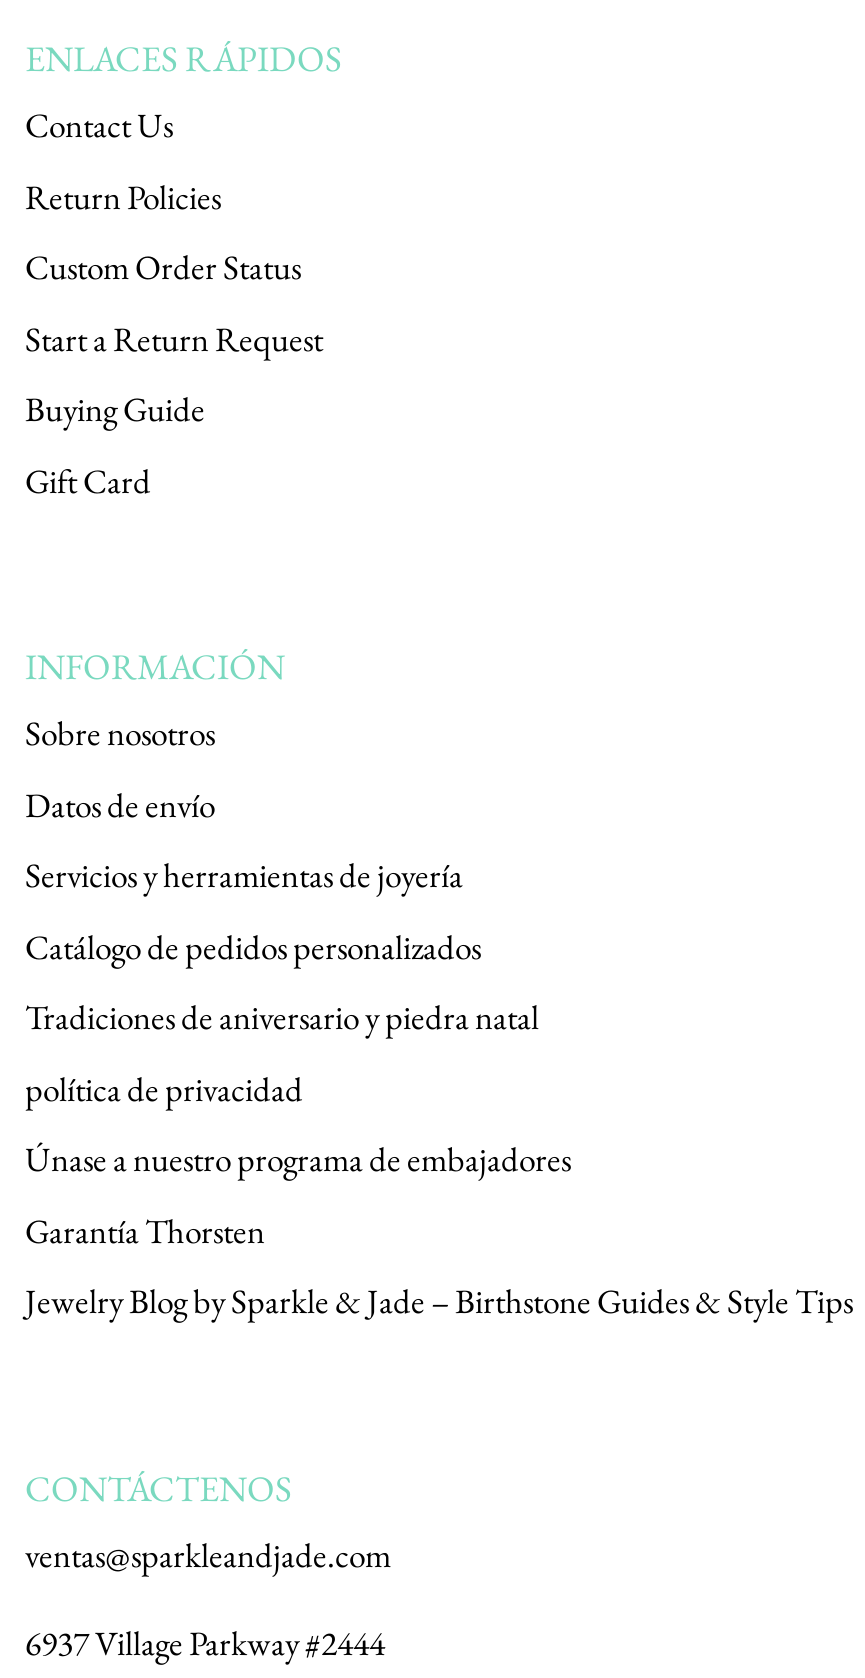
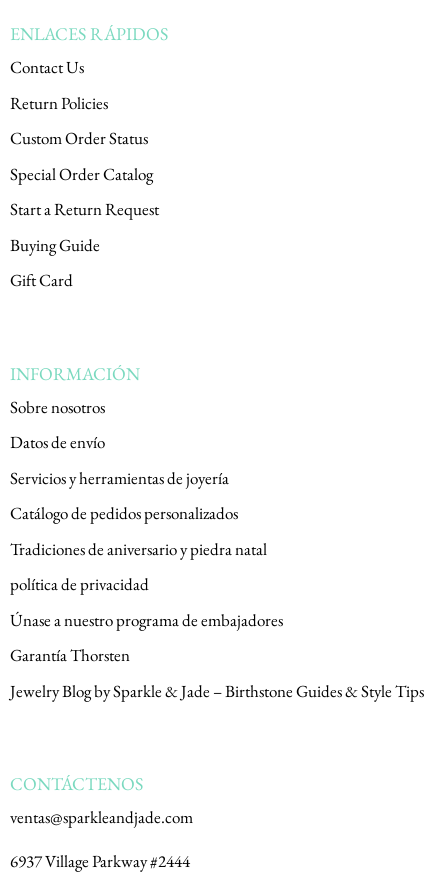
none -> [10,163,153,185] Special Order Catalog

